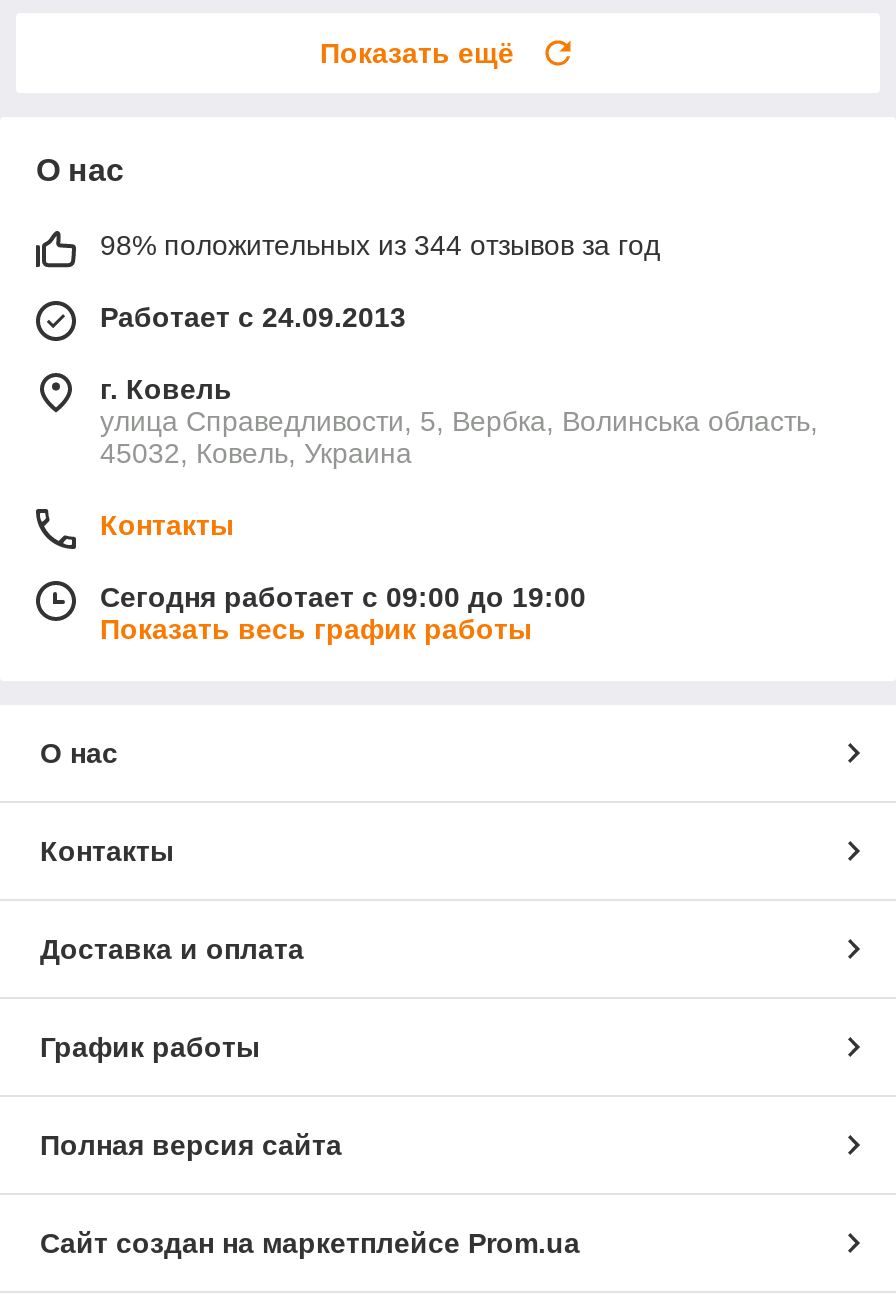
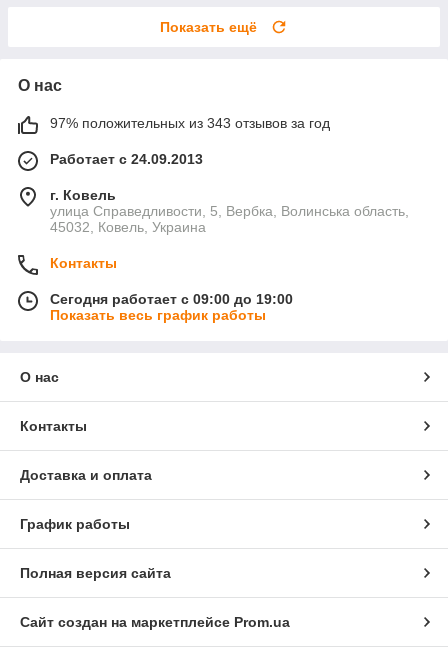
[100,229,660,261] 98% положительных из 344 отзывов за год -> [50,115,330,131] 97% положительных из 343 отзывов за год

